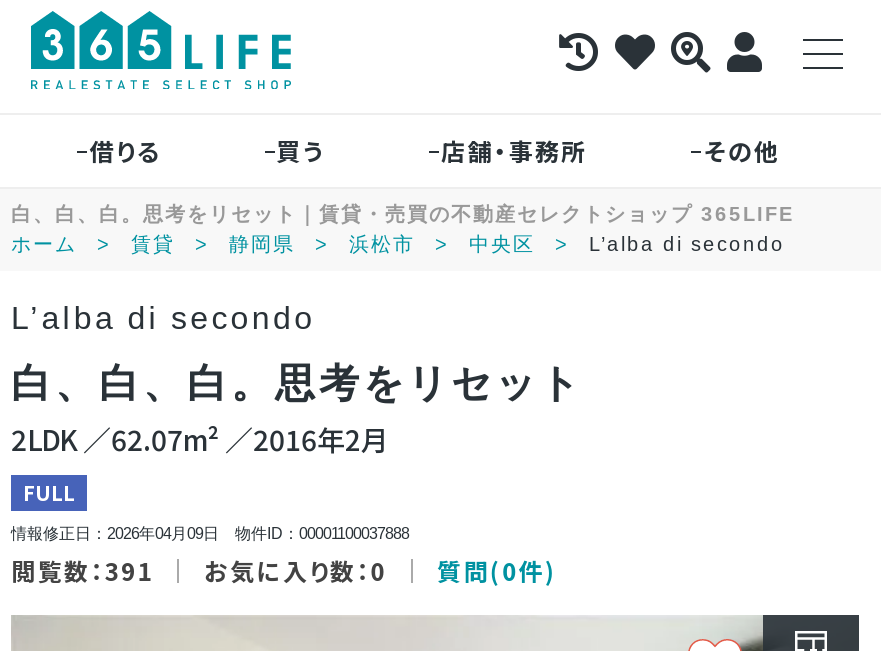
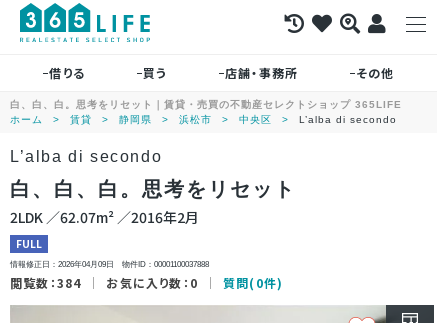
[11,553,557,587] 閲覧数：391 お気に入り数：0 質問(0件) -> [10,274,283,291] 閲覧数：384 お気に入り数：0 質問(0件)

